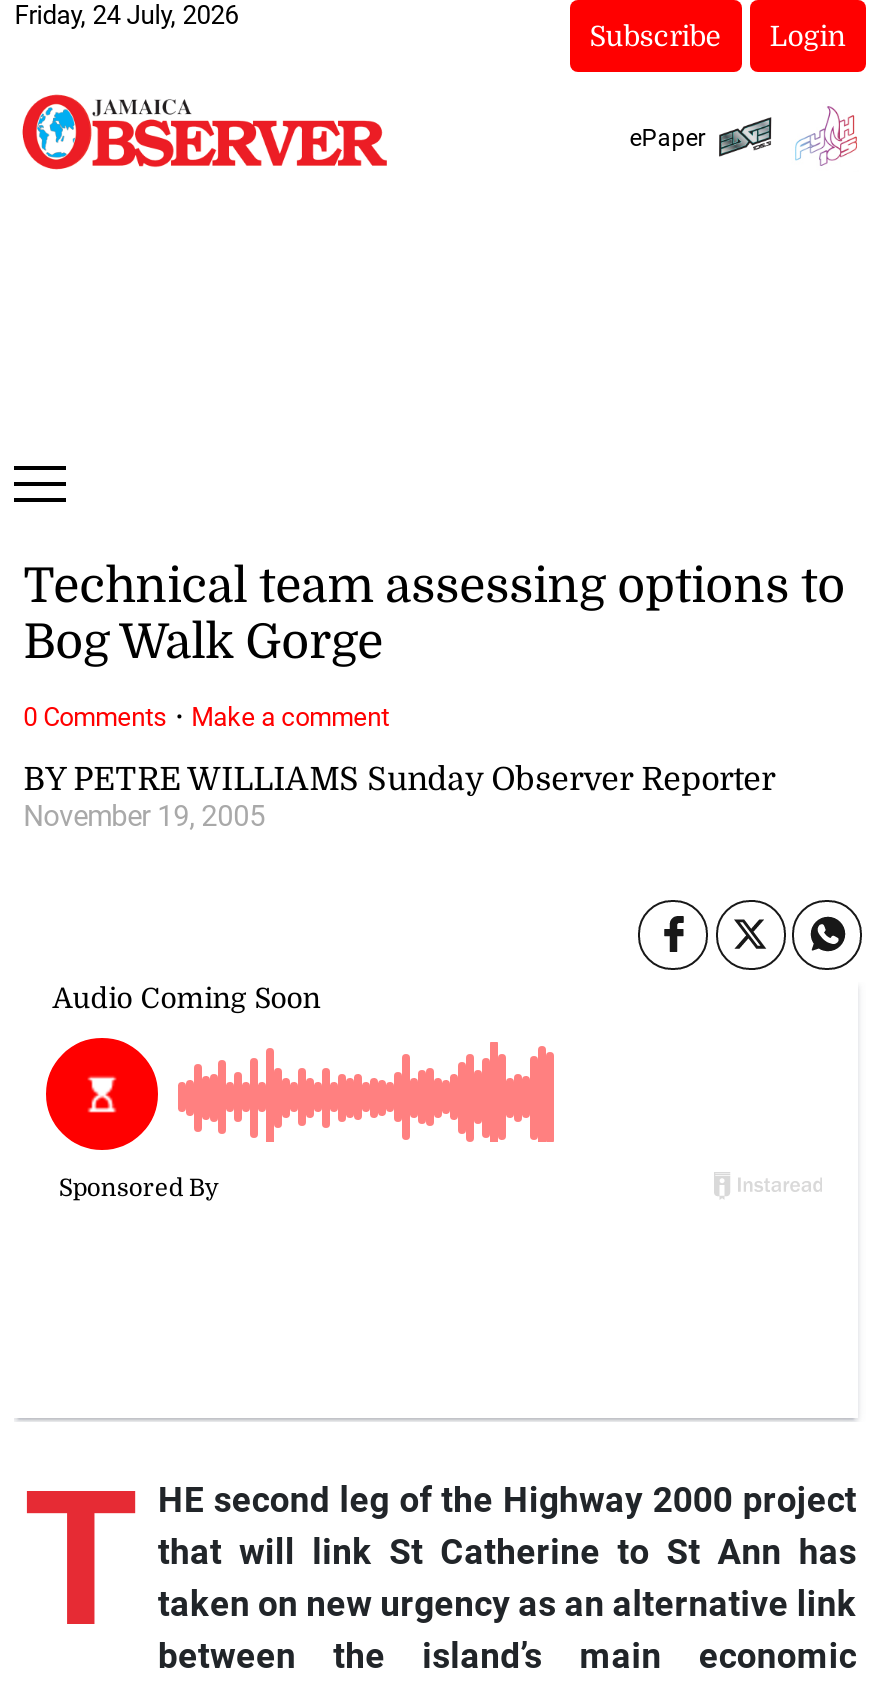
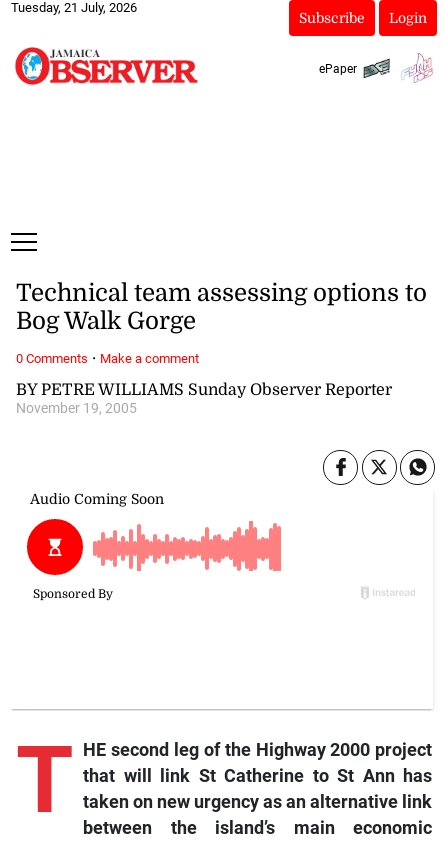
[14,0,238,30] Friday, 24 July, 2026 -> [11,0,137,15] Tuesday, 21 July, 2026

